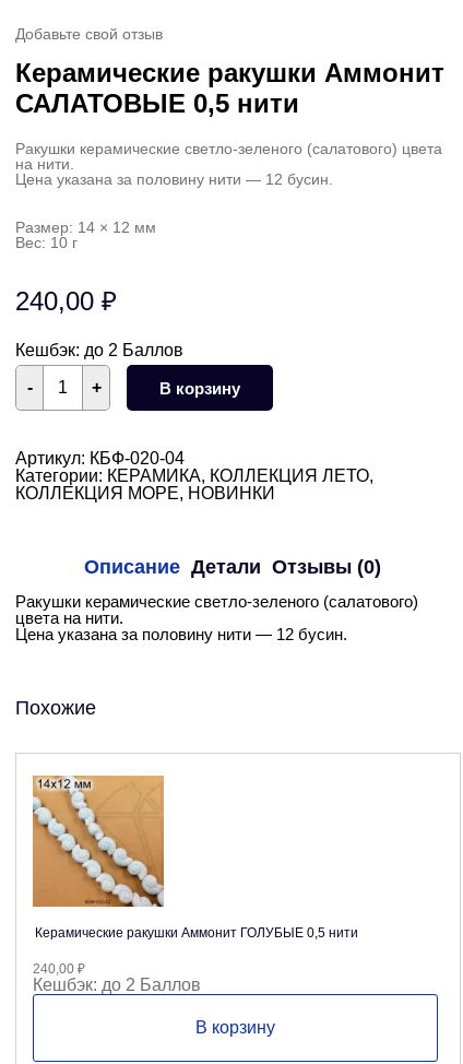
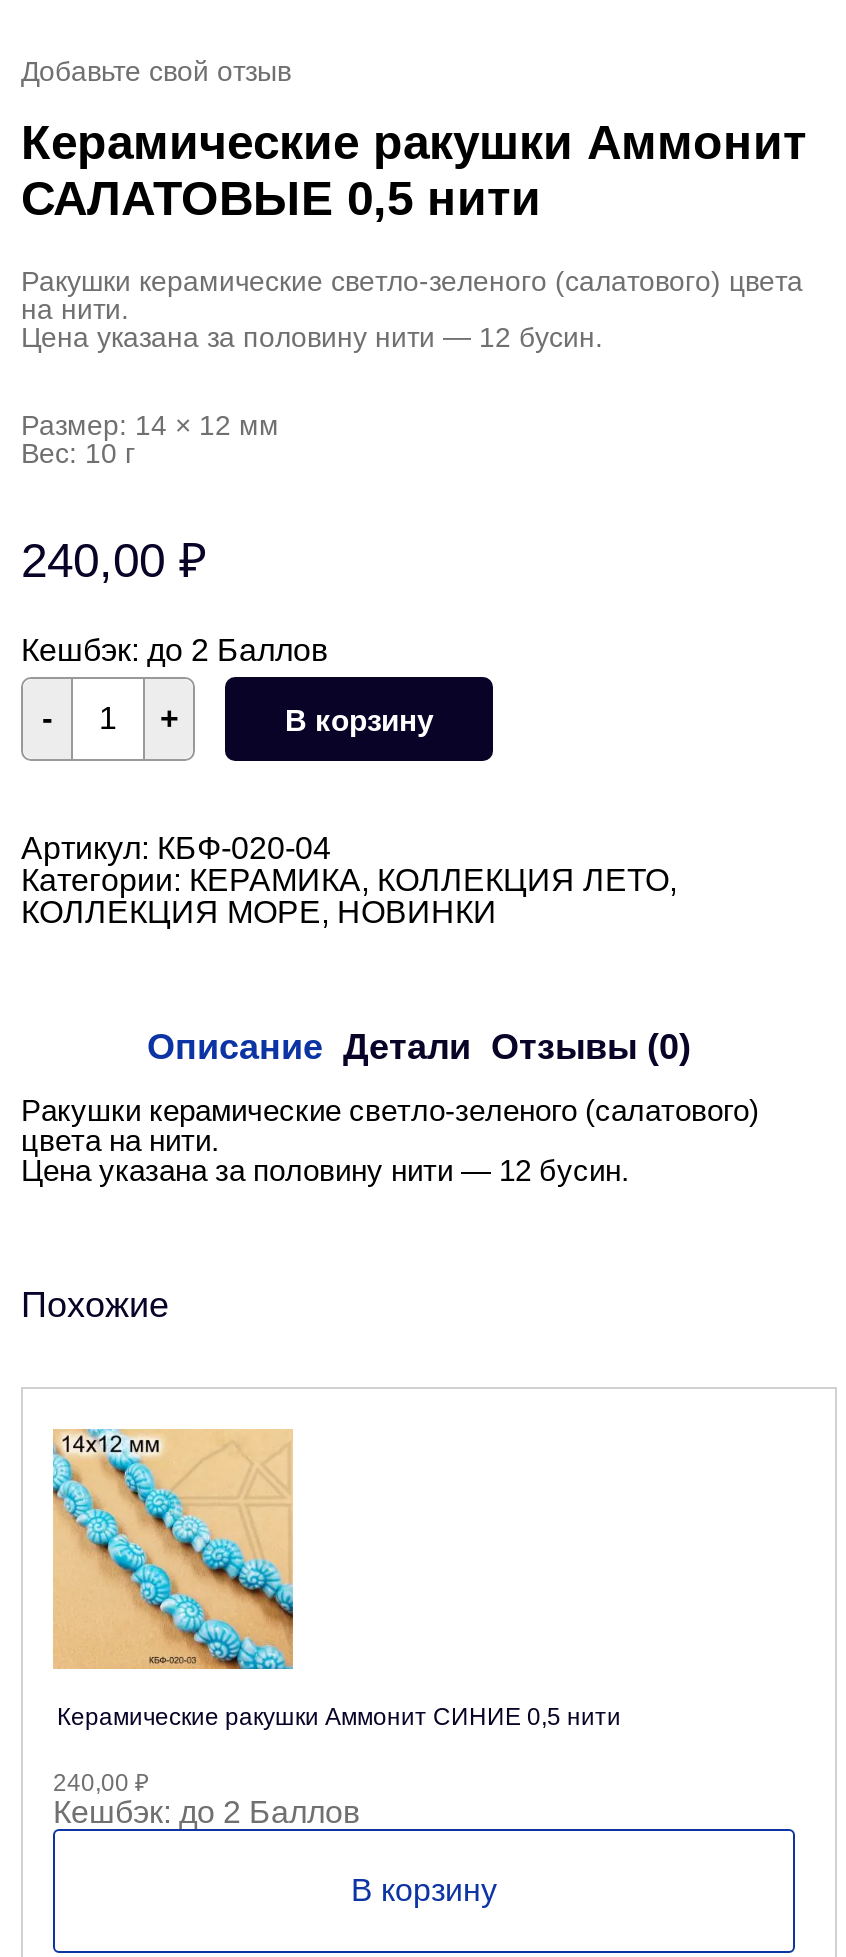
[32,775,358,941] [image] | Керамические ракушки Аммонит ГОЛУБЫЕ 0,5 нити -> [51,1427,621,1731] [image] | Керамические ракушки Аммонит СИНИЕ 0,5 нити

